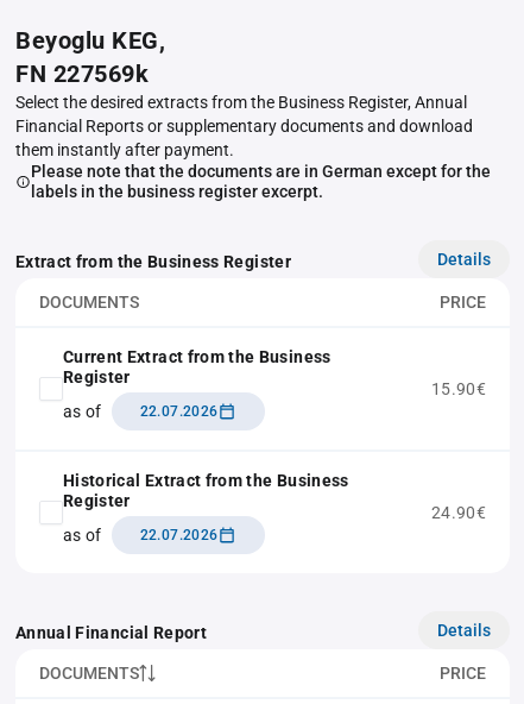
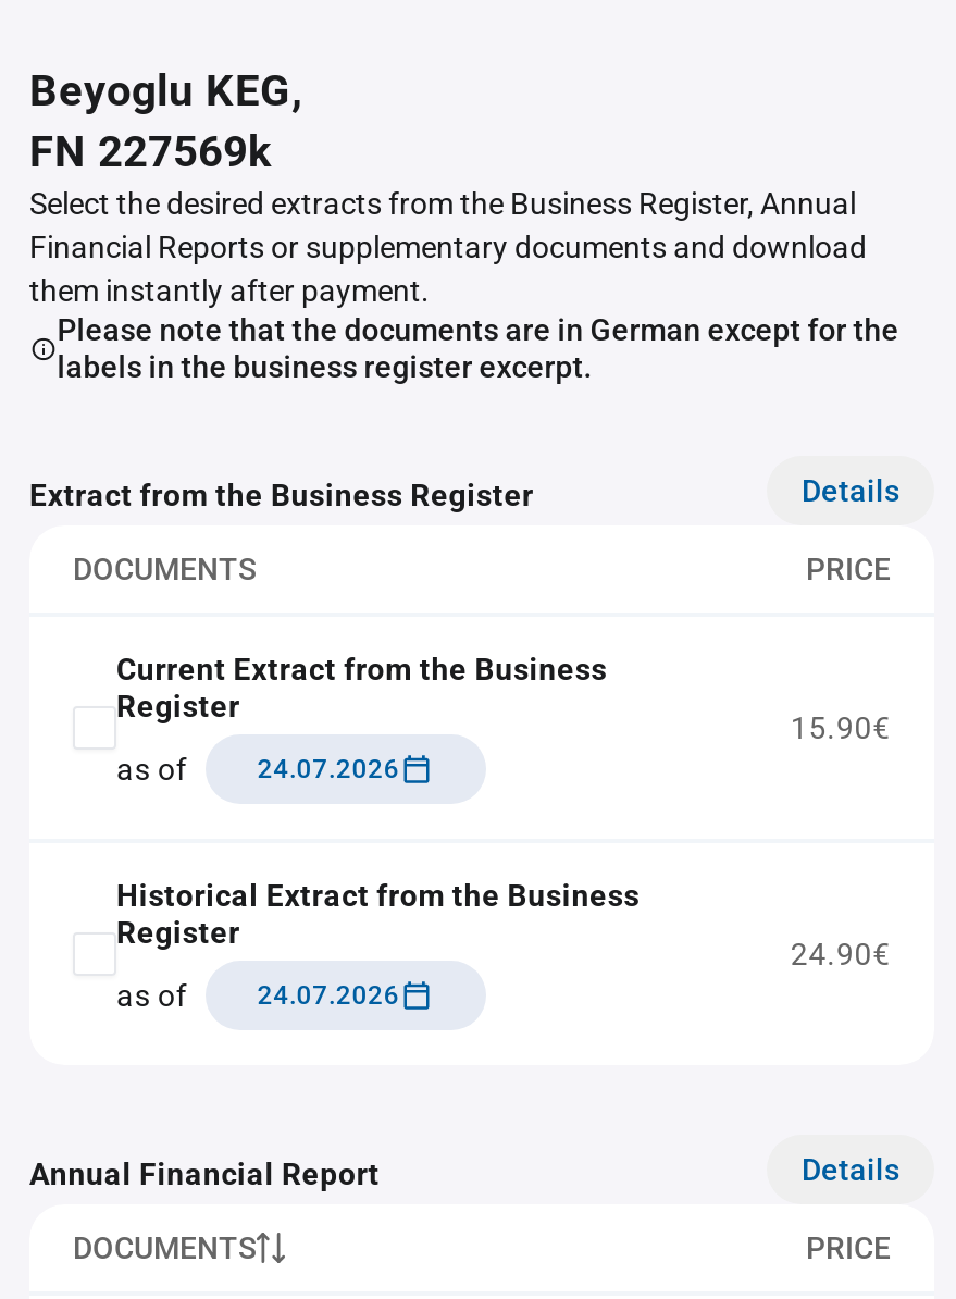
[140,403,218,420] 22.07.2026 -> [257,754,400,784] 24.07.2026
[140,527,218,543] 22.07.2026 -> [257,980,400,1011] 24.07.2026

